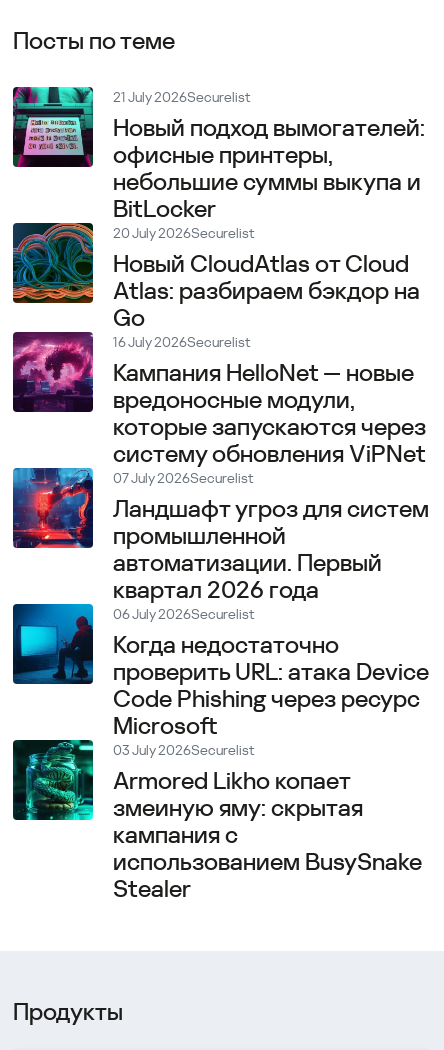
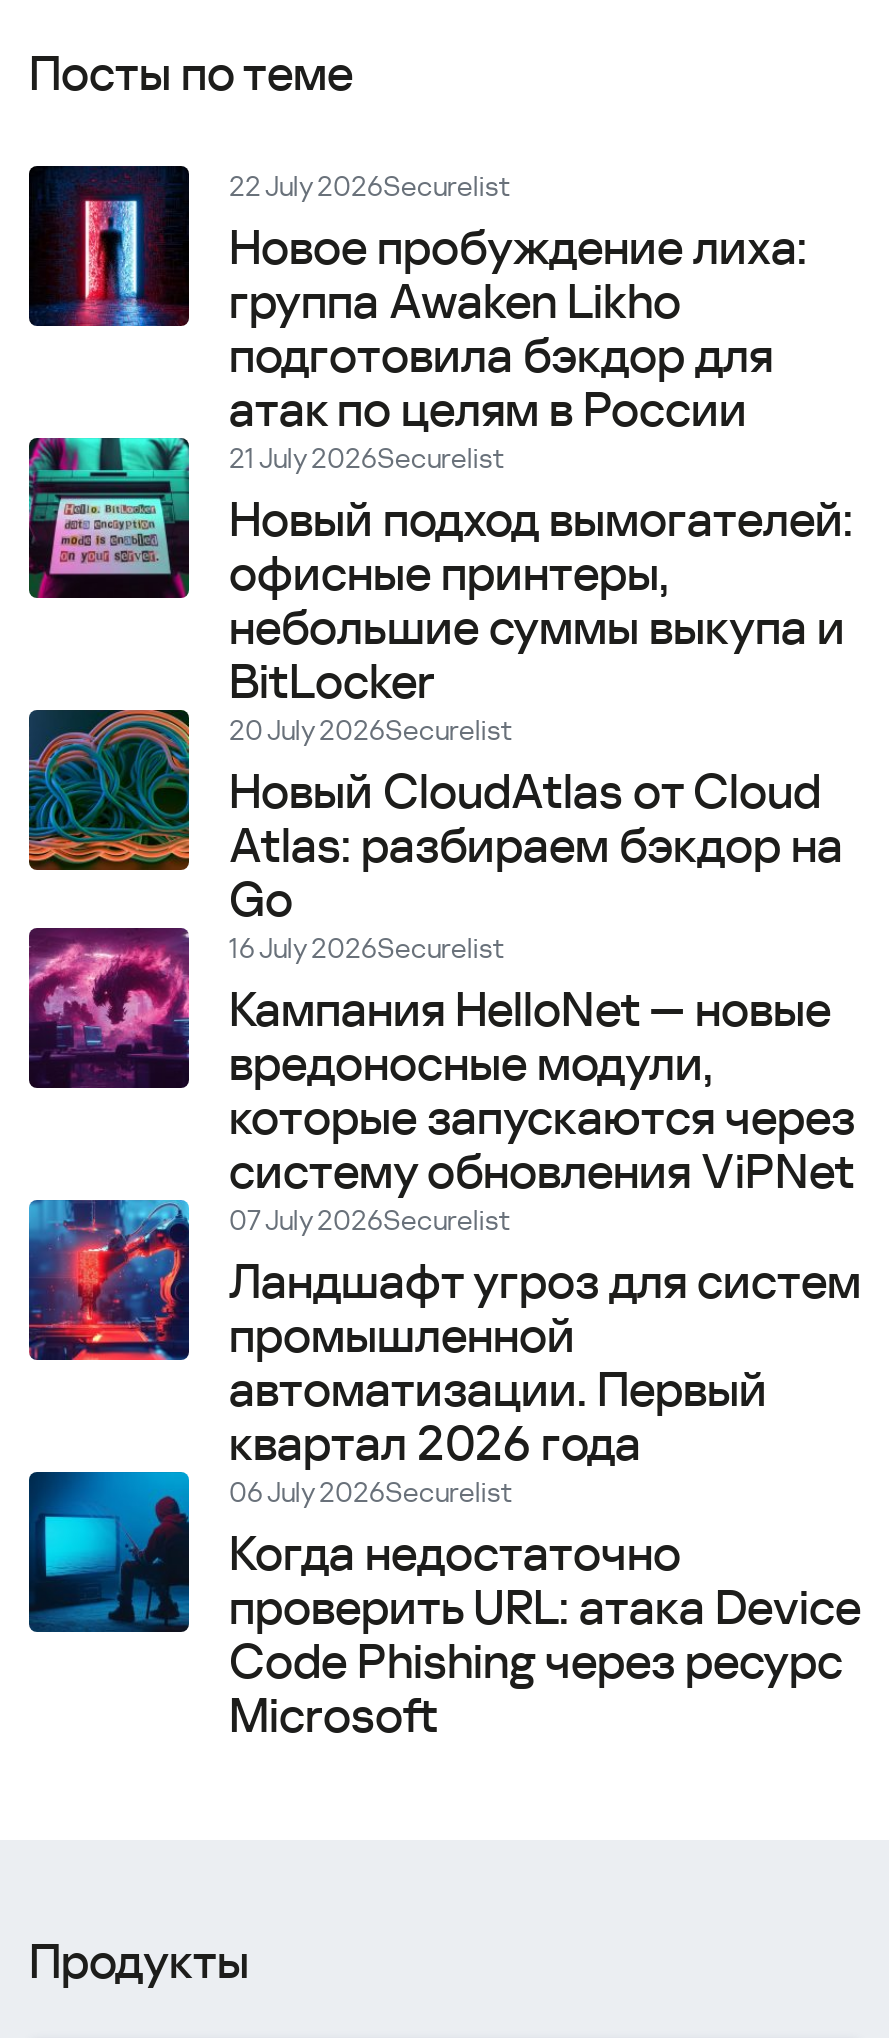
none -> [27,164,807,438] [image] | 22 July 2026Securelist | Новое пробуждение лиха: | группа Awaken Likho | подготовила бэкдор для | атак по целям в России
moved [11,85,429,740] -> [25,434,861,1744]: [image] | 21 July 2026Securelist | Новый подход вымогателей: | ... | Code Phishing через ресурс | Microsoft
[12,739,422,903] [image] | 03 July 2026Securelist | Armored Likho копает | змеиную яму: скрытая | кампания с | использованием BusySnake | Stealer -> none

